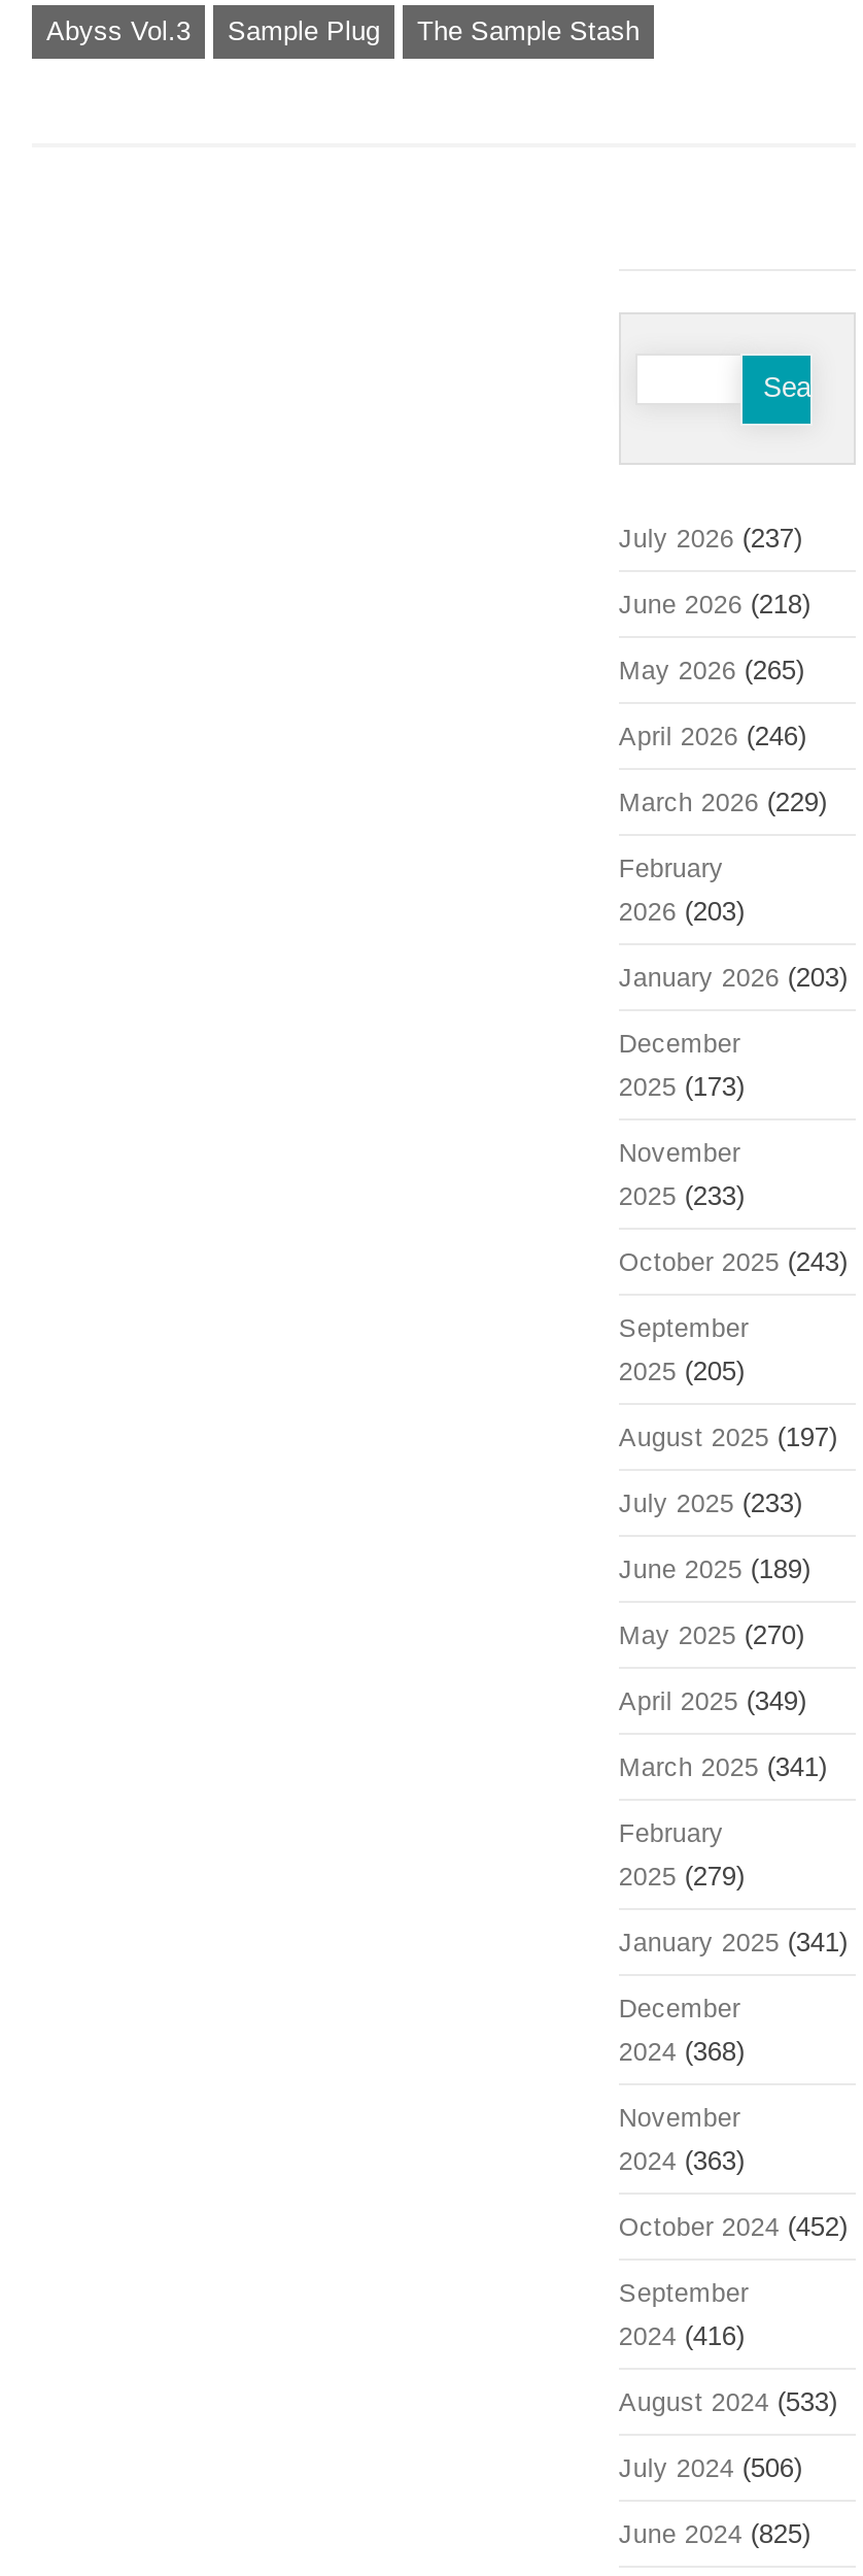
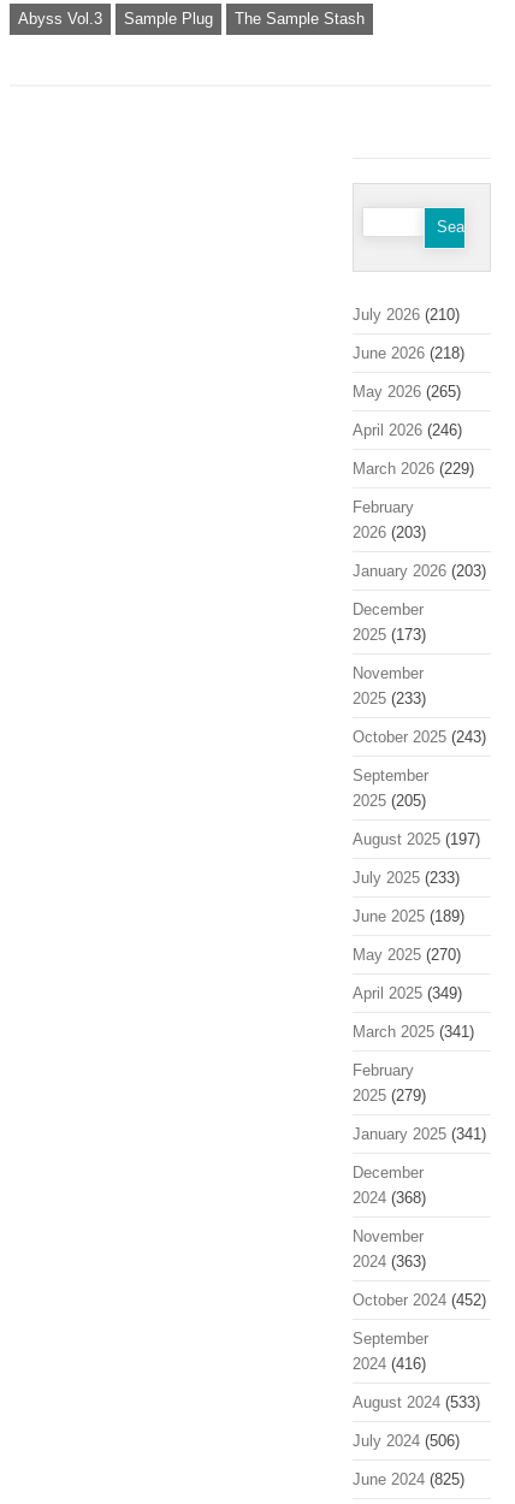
[619,522,802,553] July 2026 (237) -> [352,305,459,324] July 2026 (210)

